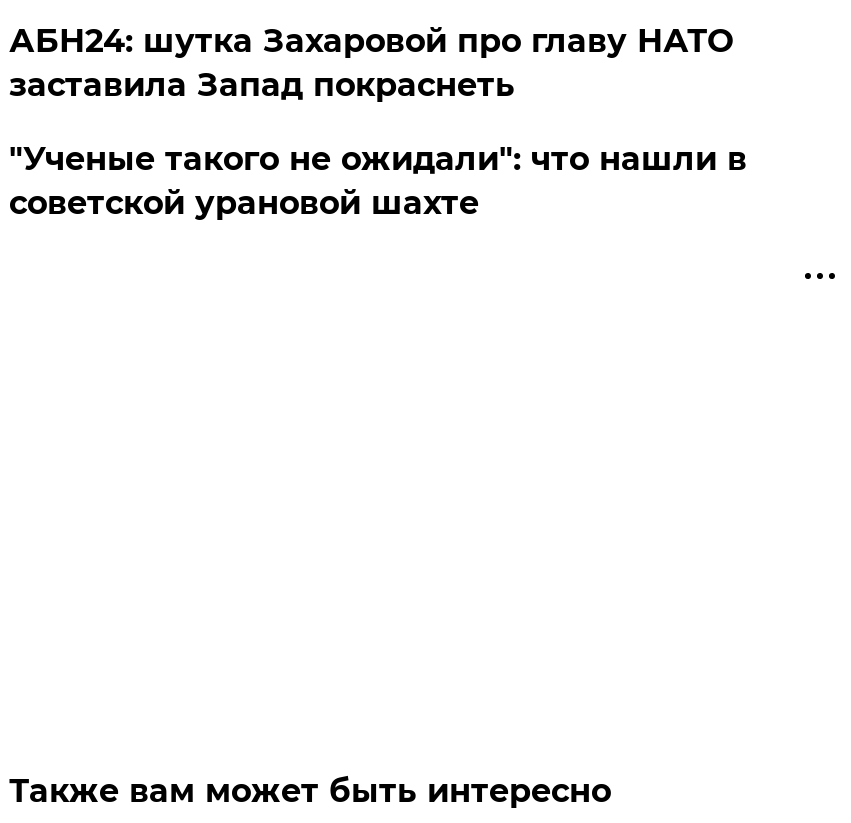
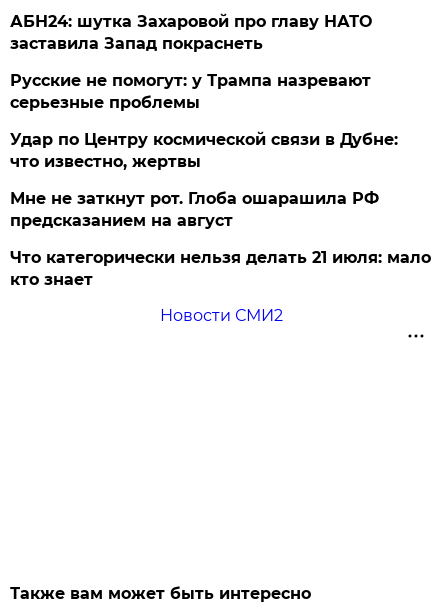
[9,140,747,222] "Ученые такого не ожидали": что нашли в | советской урановой шахте -> [10,71,431,325] Русские не помогут: у Трампа назревают | серьезные проблемы | Удар по Центру космической связи в Дубне: | что известно, жертвы | Мне не заткнут рот. Глоба ошарашила РФ | предсказанием на август | Что категорически нельзя делать 21 июля: мало | кто знает | Новости СМИ2

